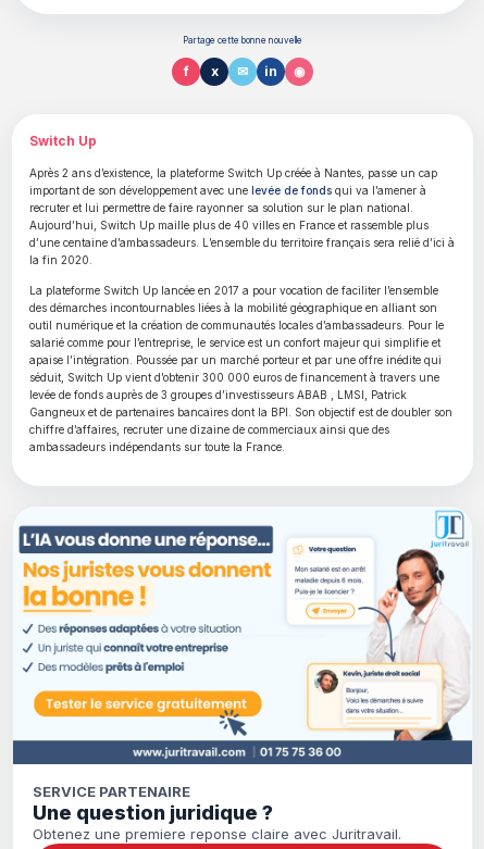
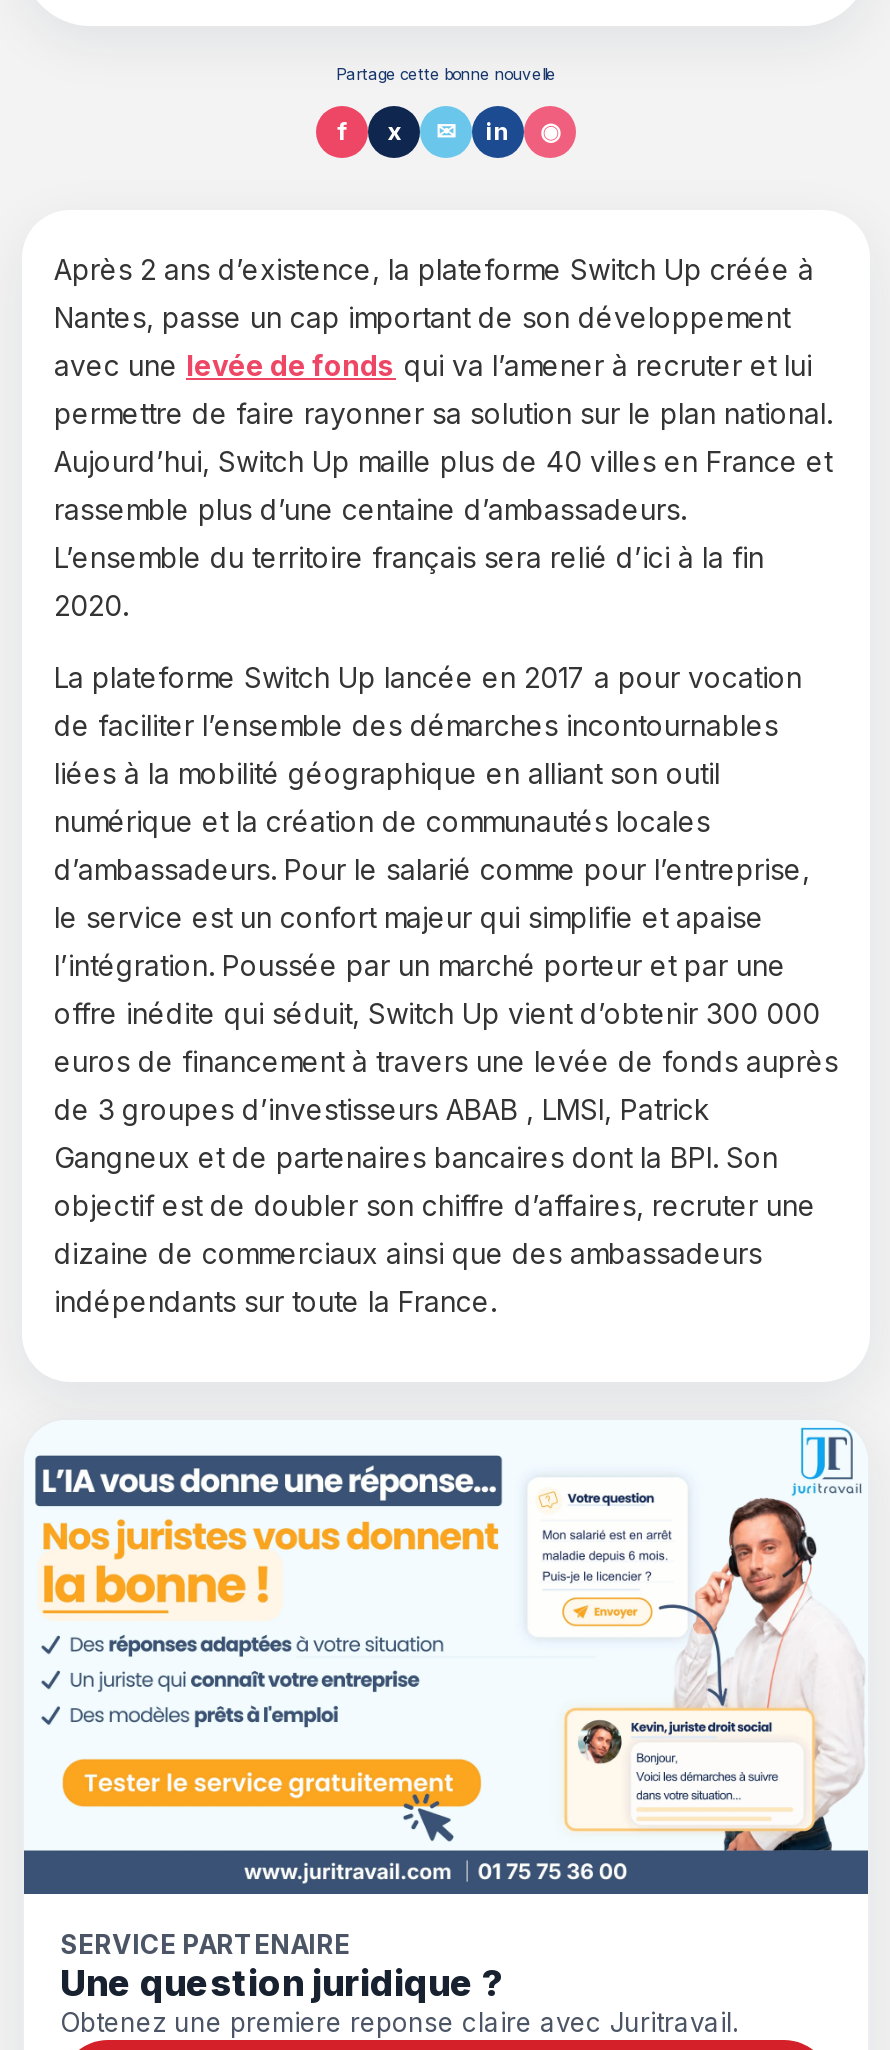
[29,132,455,453] Switch Up | Après 2 ans d’existence, la plateforme Switch Up créée à Nantes, passe un cap | important de son développement avec une levée de fonds qui va l’amener à | recruter et lui permettre de faire rayonner sa solution sur le plan national. | Aujourd’hui, Switch Up maille plus de 40 villes en France et rassemble plus | d’une centaine d’ambassadeurs. L’ensemble du territoire français sera relié d’ici à | la fin 2020. | La plateforme Switch Up lancée en 2017 a pour vocation de faciliter l’ensemble | des démarches incontournables liées à la mobilité géographique en alliant son | outil numérique et la création de communautés locales d’ambassadeurs. Pour le | salarié comme pour l’entreprise, le service est un confort majeur qui simplifie et | apaise l’intégration. Poussée par un marché porteur et par une offre inédite qui | séduit, Switch Up vient d’obtenir 300 000 euros de financement à travers une | levée de fonds auprès de 3 groupes d’investisseurs ABAB , LMSI, Patrick | Gangneux et de partenaires bancaires dont la BPI. Son objectif est de doubler son | chiffre d’affaires, recruter une dizaine de commerciaux ainsi que des | ambassadeurs indépendants sur toute la France. -> [54,251,838,1317] Après 2 ans d’existence, la plateforme Switch Up créée à | Nantes, passe un cap important de son développement | avec une levée de fonds qui va l’amener à recruter et lui | permettre de faire rayonner sa solution sur le plan national. | Aujourd’hui, Switch Up maille plus de 40 villes en France et | rassemble plus d’une centaine d’ambassadeurs. | L’ensemble du territoire français sera relié d’ici à la fin | 2020. | La plateforme Switch Up lancée en 2017 a pour vocation | de faciliter l’ensemble des démarches incontournables | liées à la mobilité géographique en alliant son outil | numérique et la création de communautés locales | d’ambassadeurs. Pour le salarié comme pour l’entreprise, | le service est un confort majeur qui simplifie et apaise | l’intégration. Poussée par un marché porteur et par une | offre inédite qui séduit, Switch Up vient d’obtenir 300 000 | euros de financement à travers une levée de fonds auprès | de 3 groupes d’investisseurs ABAB , LMSI, Patrick | Gangneux et de partenaires bancaires dont la BPI. Son | objectif est de doubler son chiffre d’affaires, recruter une | dizaine de commerciaux ainsi que des ambassadeurs | indépendants sur toute la France.

